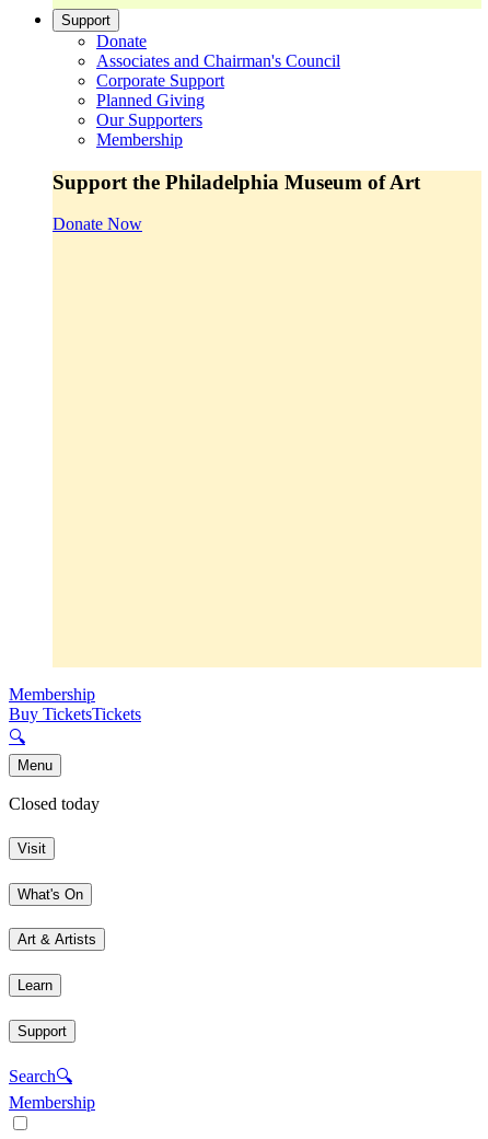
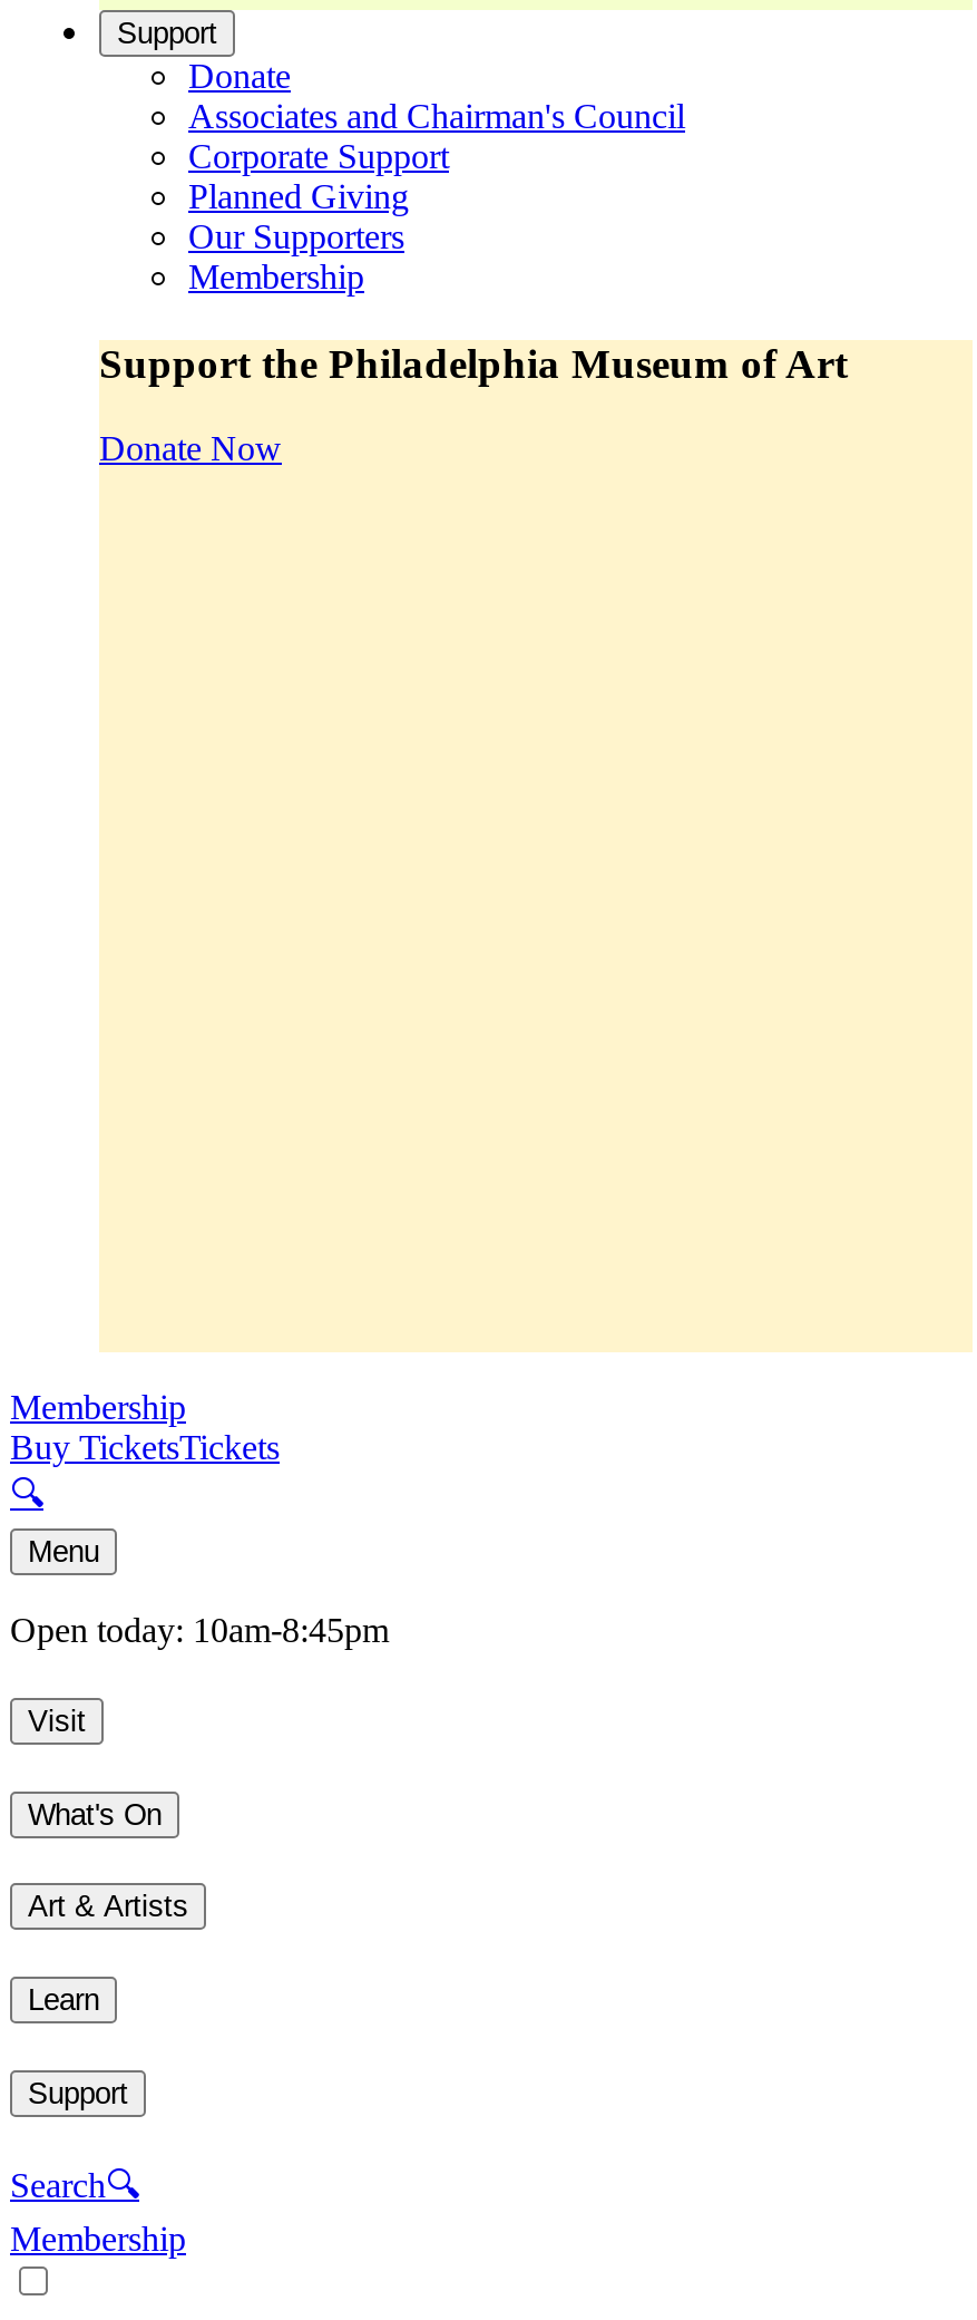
[9,795,100,813] Closed today -> [10,1612,389,1650] Open today: 10am-8:45pm

